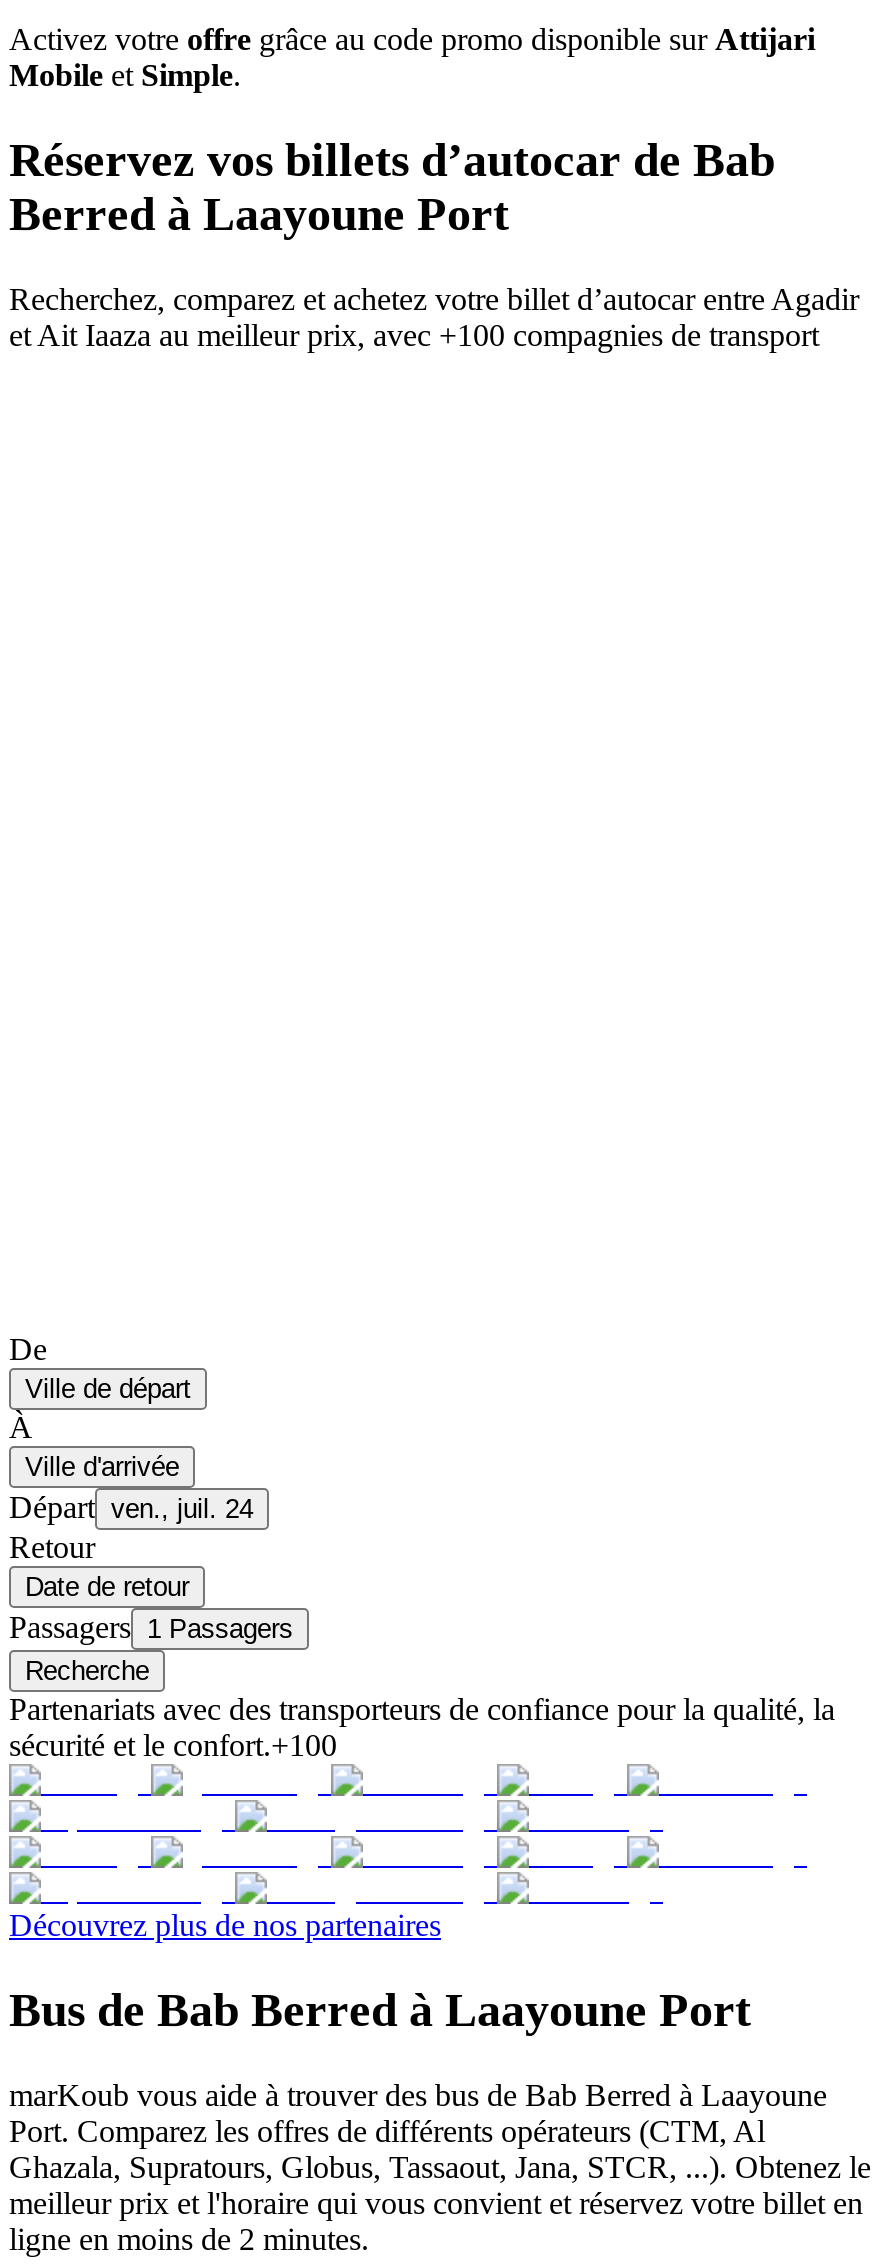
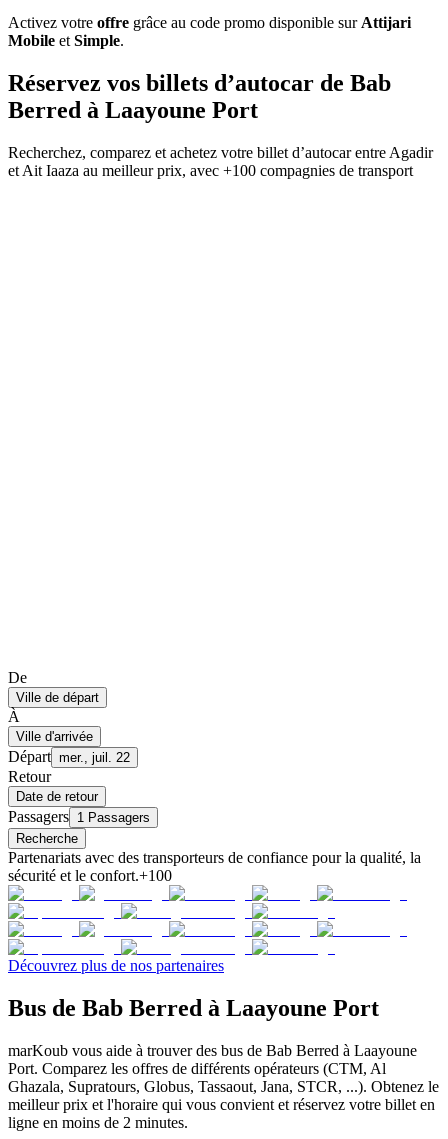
[9,1490,253,1524] Départ ven., juil. 24 -> [8,748,130,765] Départ mer., juil. 22

